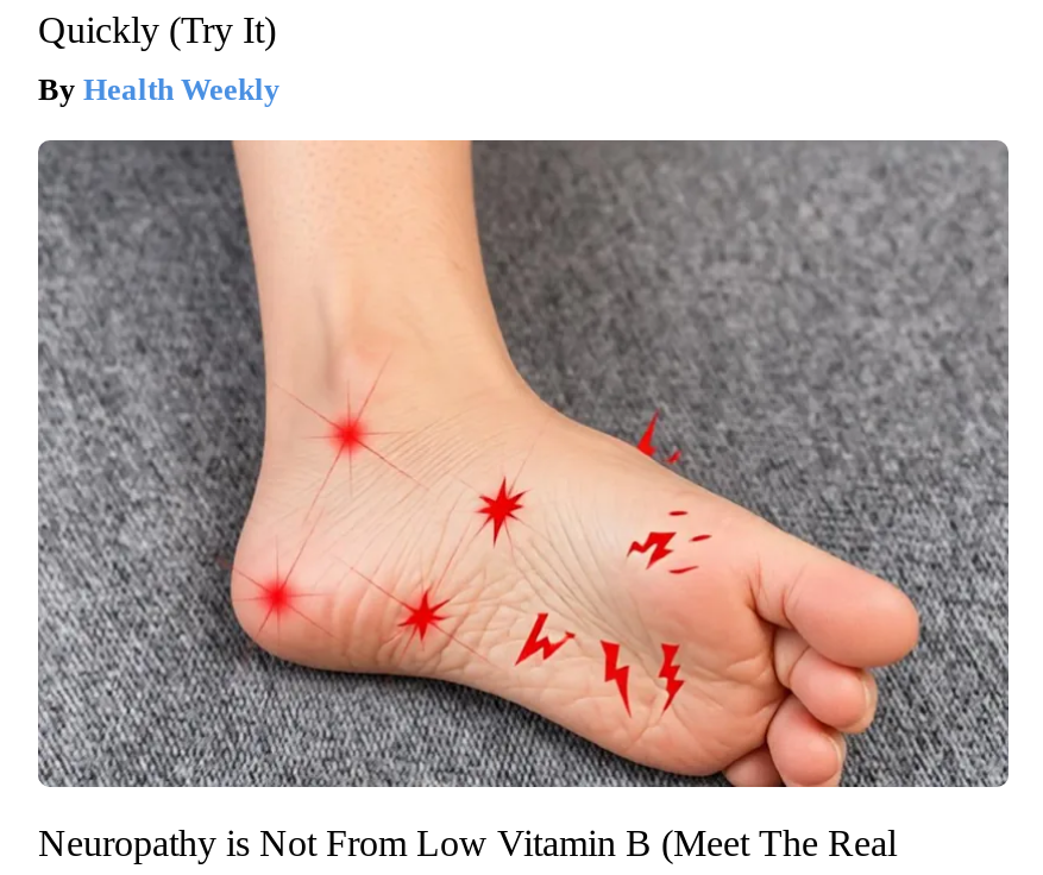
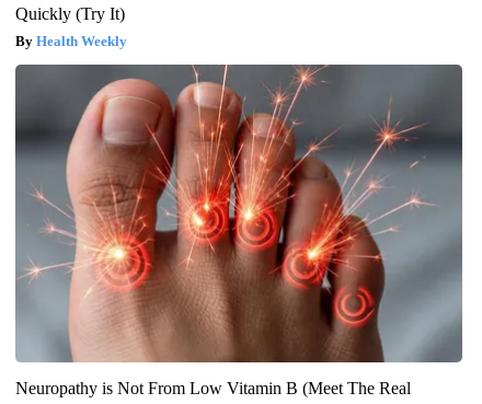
[38,138,1009,789] [image] -> [15,64,462,363] [image]

